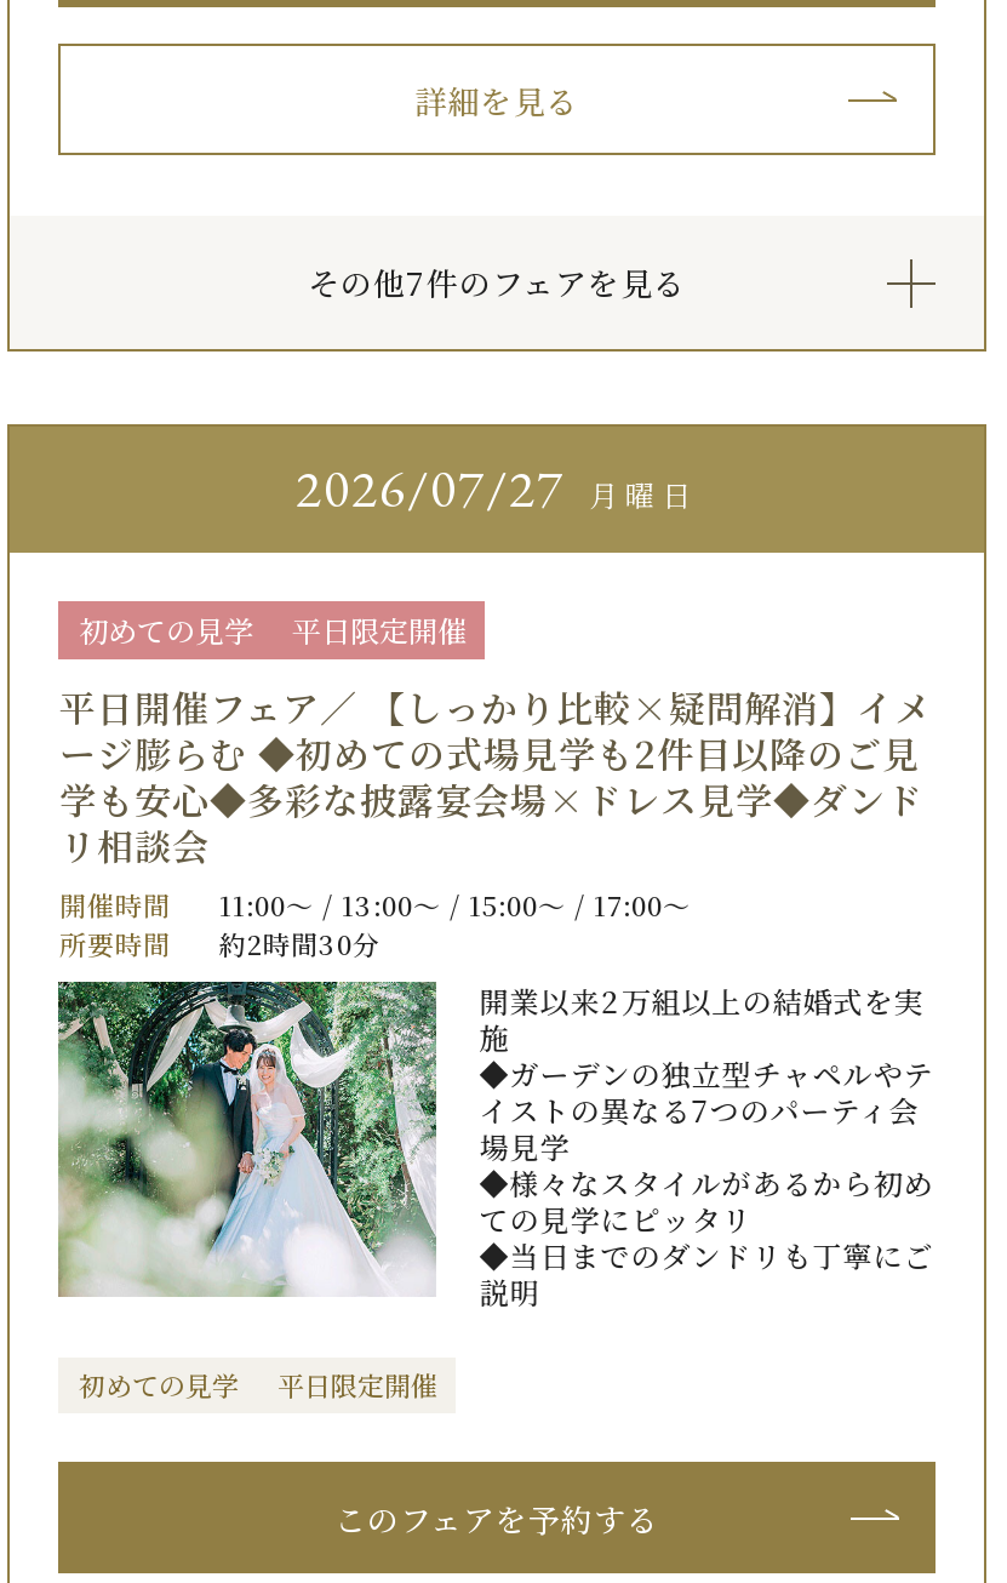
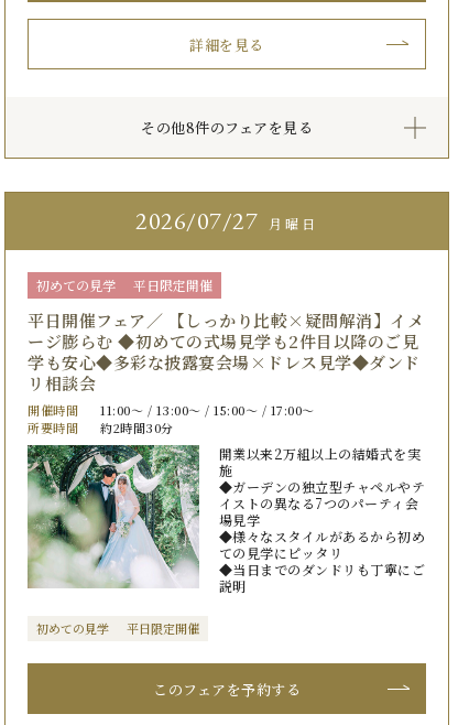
[308,259,686,305] その他7件のフェアを見る -> [141,117,313,138] その他8件のフェアを見る

